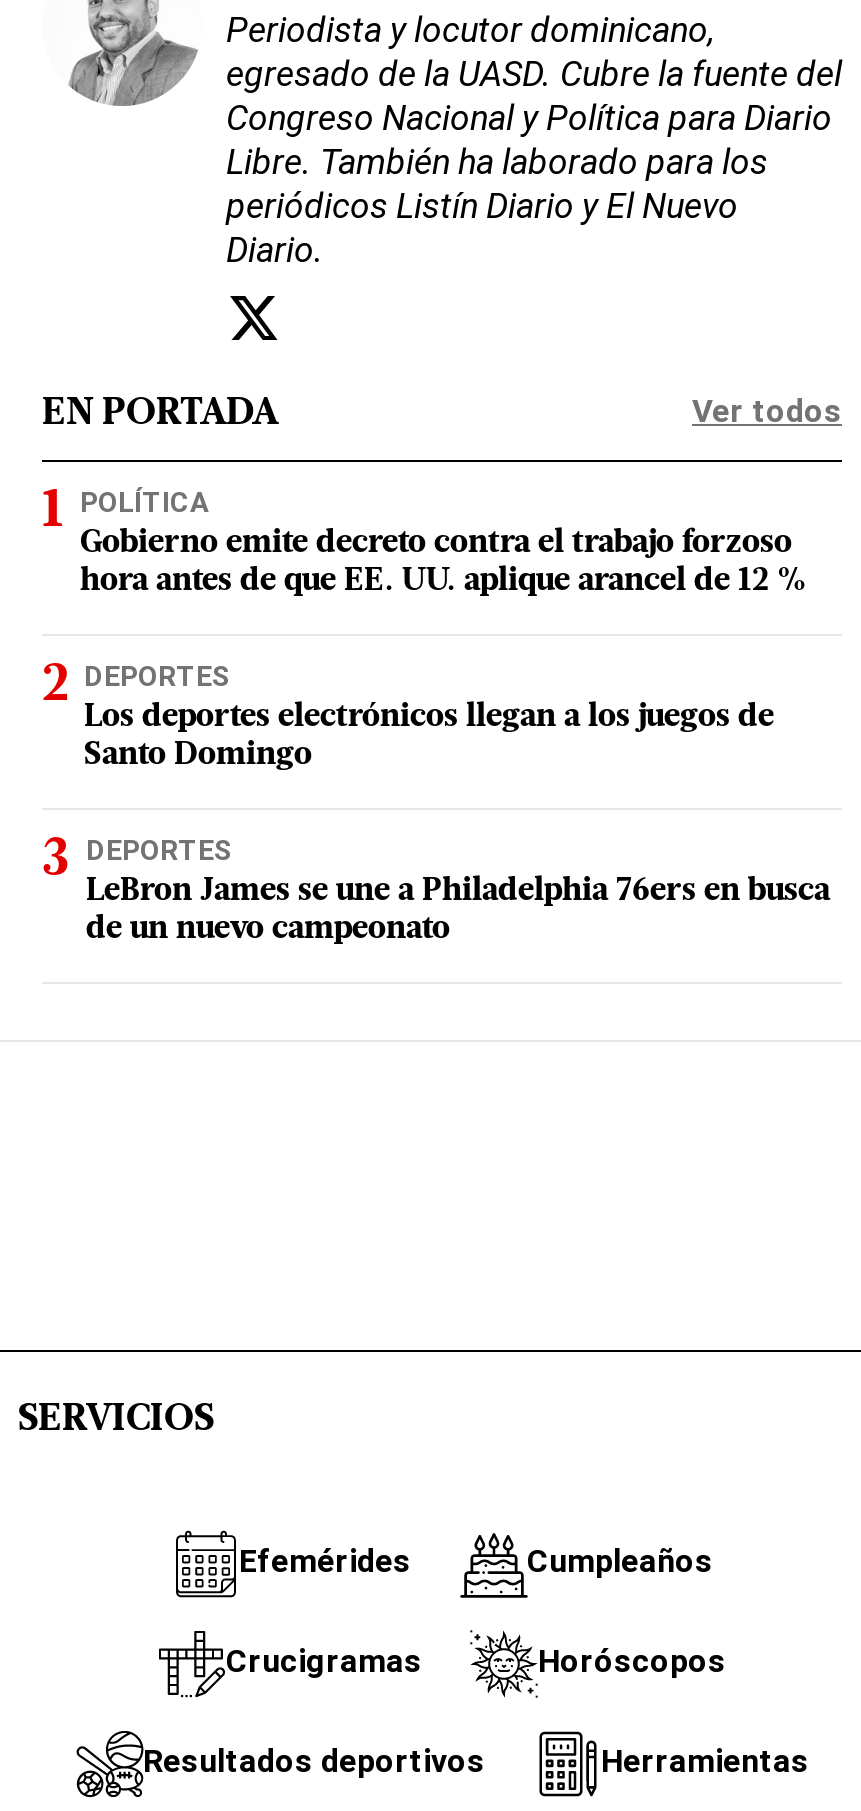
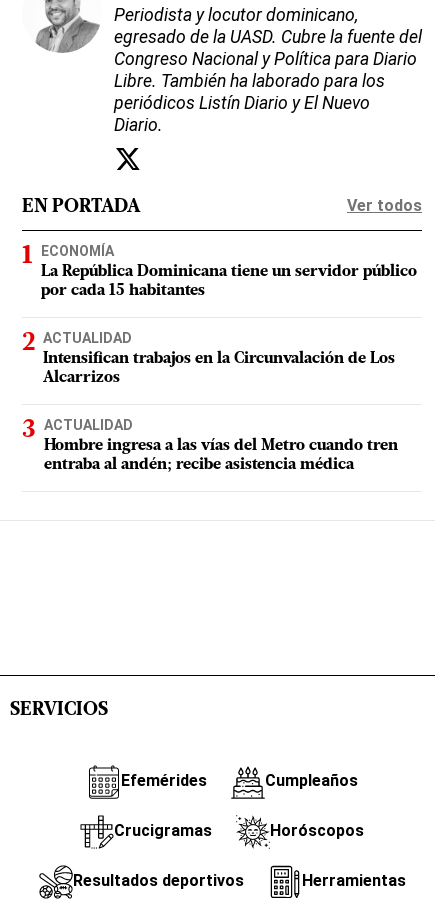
[80,486,808,598] POLÍTICA | Gobierno emite decreto contra el trabajo forzoso | hora antes de que EE. UU. aplique arancel de 12 % -> [41,243,417,299] ECONOMÍA | La República Dominicana tiene un servidor público | por cada 15 habitantes
[84,660,774,772] DEPORTES | Los deportes electrónicos llegan a los juegos de | Santo Domingo -> [43,330,395,386] ACTUALIDAD | Intensifican trabajos en la Circunvalación de Los | Alcarrizos
[86,834,830,946] DEPORTES | LeBron James se une a Philadelphia 76ers en busca | de un nuevo campeonato -> [44,417,398,473] ACTUALIDAD | Hombre ingresa a las vías del Metro cuando tren | entraba al andén; recibe asistencia médica

